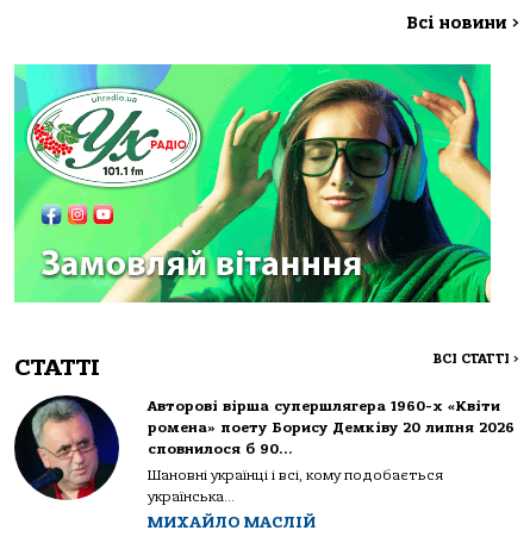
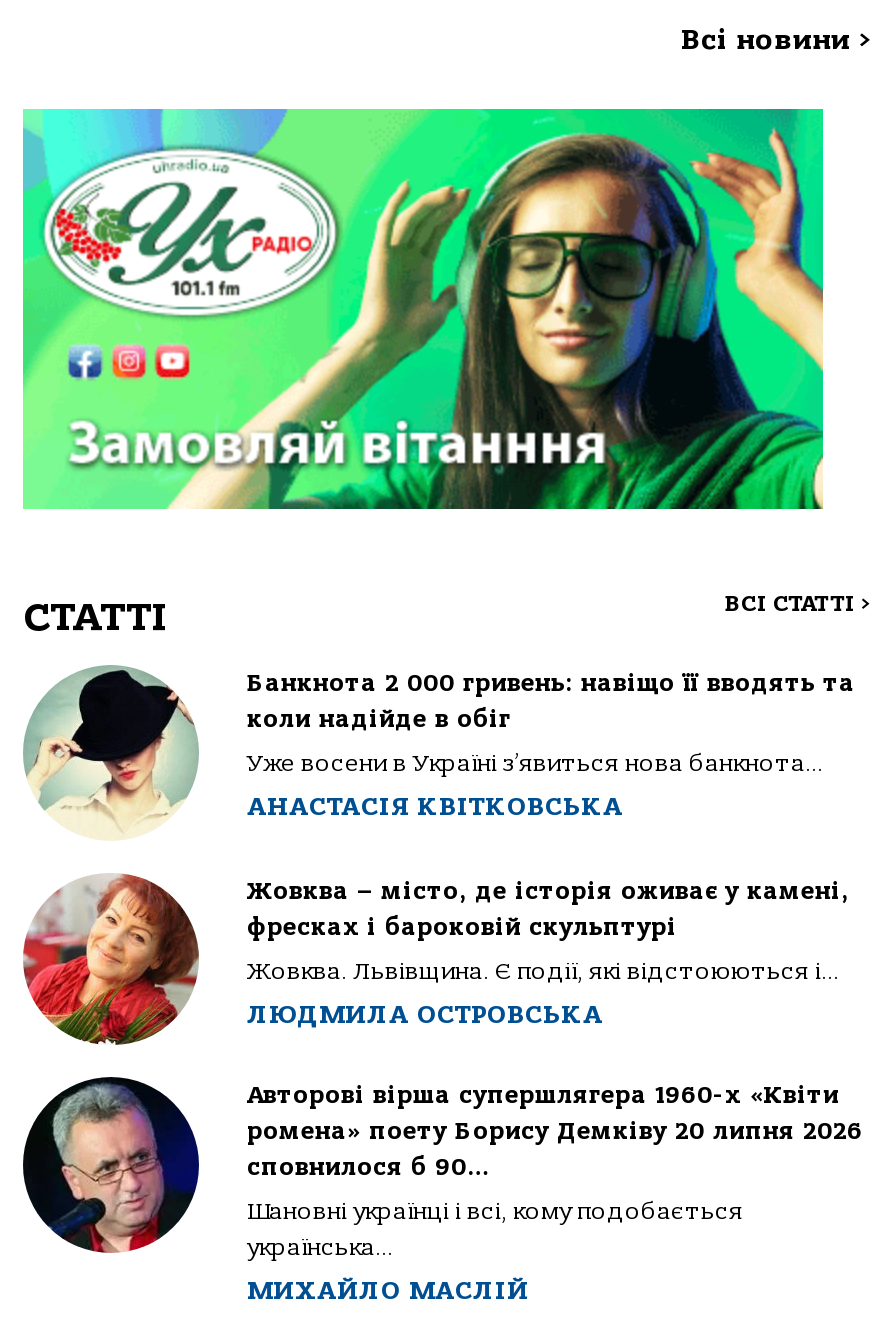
none -> [21,873,201,1047] [image]
none -> [25,667,855,1029] [image] | Банкнота 2 000 гривень: навіщо її вводять та | коли надійде в обіг | Уже восени в Україні з’явиться нова банкнота... | АНАСТАСІЯ КВІТКОВСЬКА | Жовква – місто, де історія оживає у камені, | фресках і бароковій скульптурі | Жовква. Львівщина. Є події, які відстоюються і... | ЛЮДМИЛА ОСТРОВСЬКА

